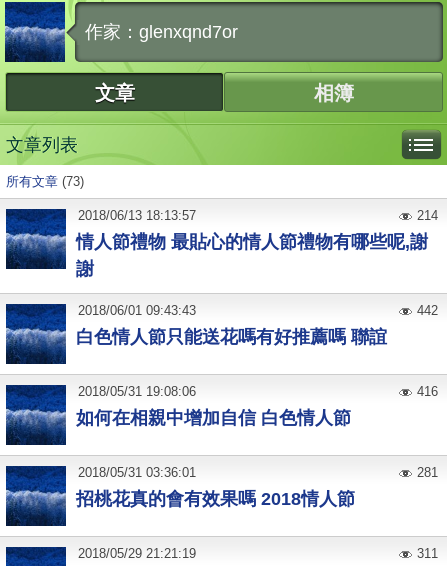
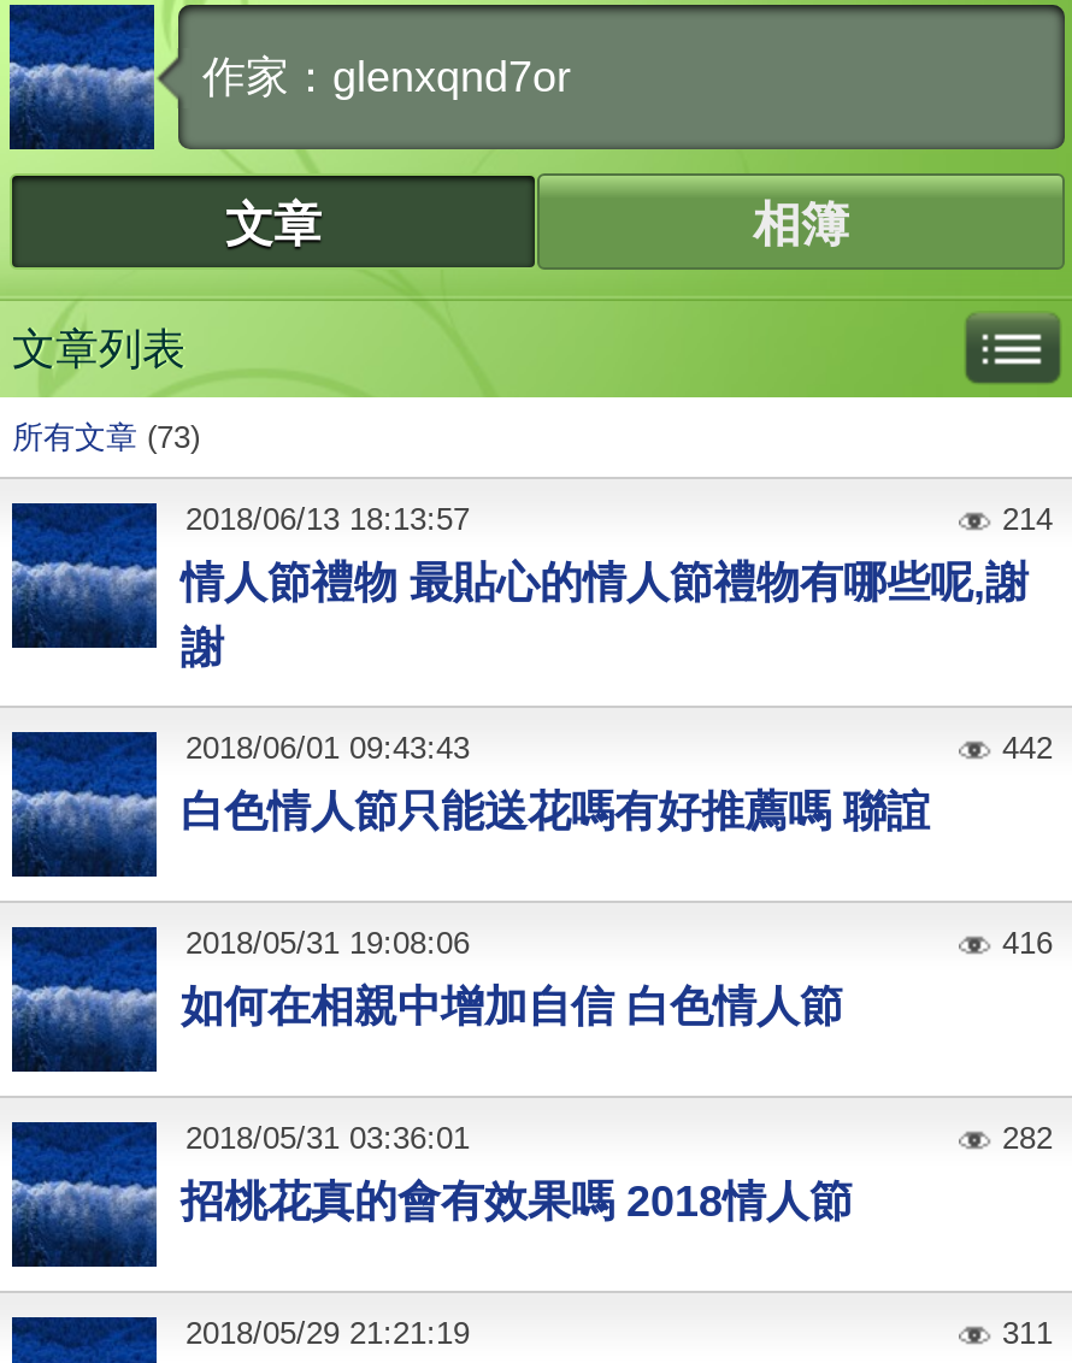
[417,465,438,480] 281 -> [1002,1120,1053,1156] 282

